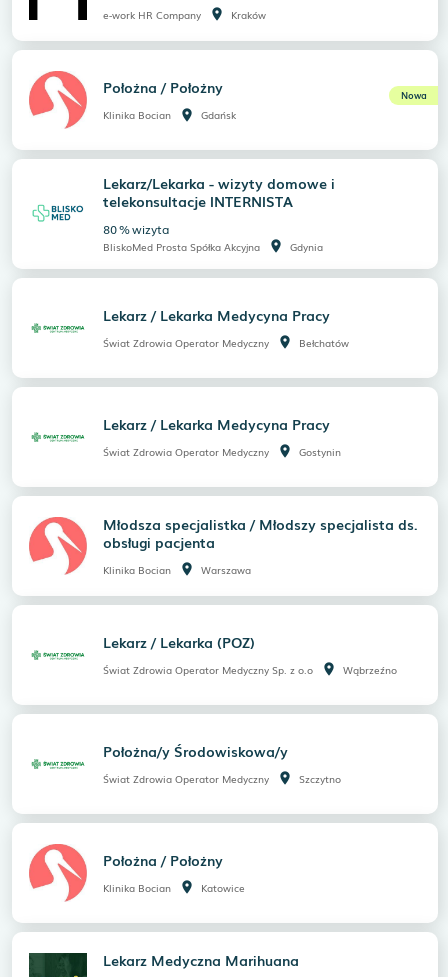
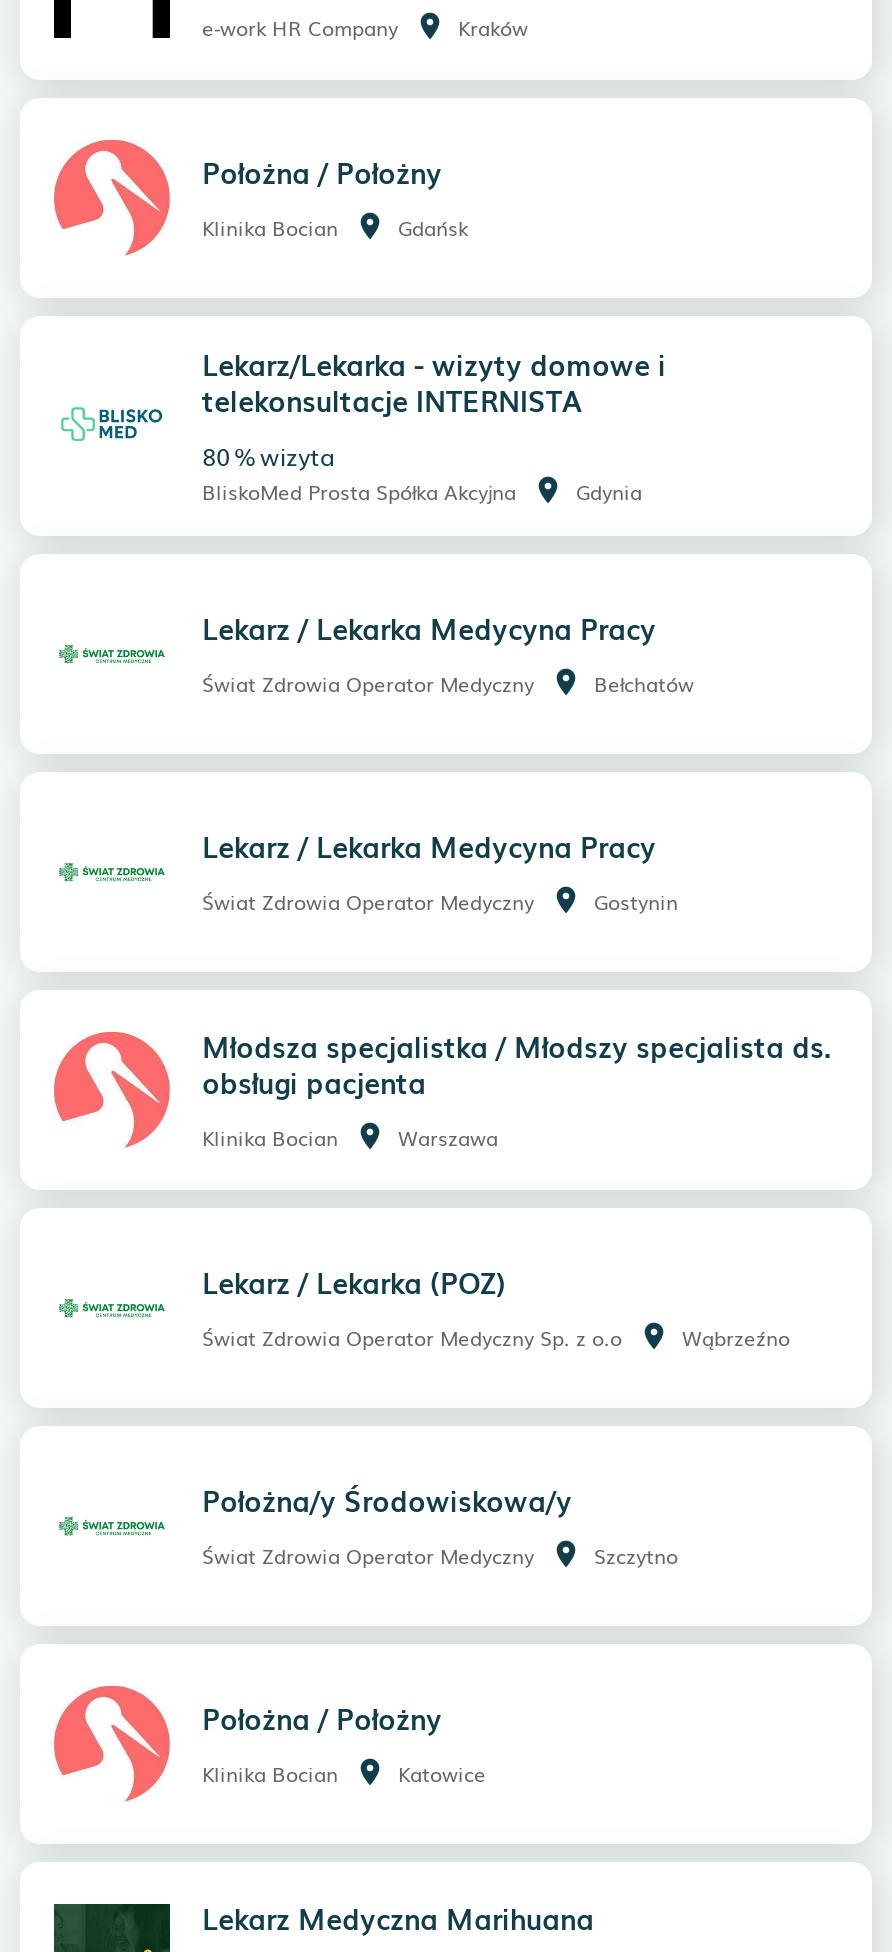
[400,88,426,102] Nowa -> none

